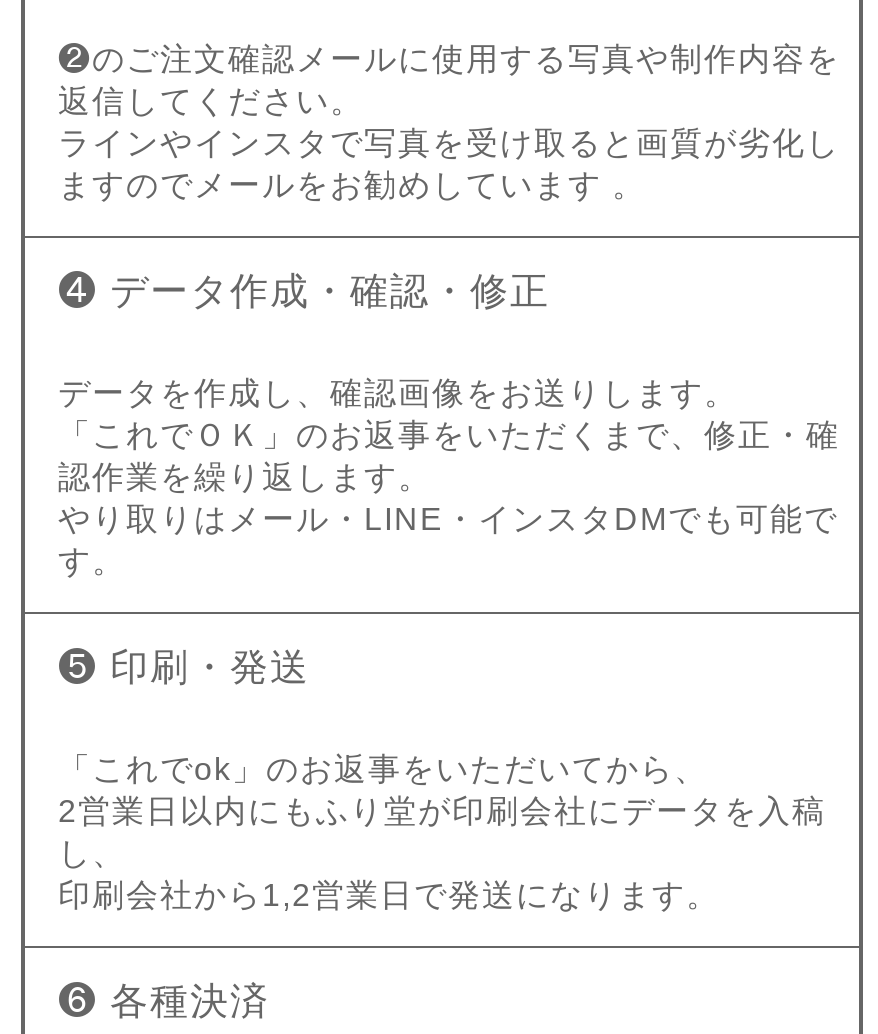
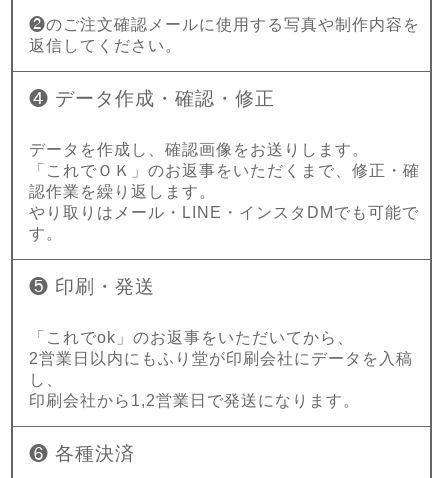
[58,126,840,202] ラインやインスタで写真を受け取ると画質が劣化し | ますのでメールをお勧めしています 。 -> none

